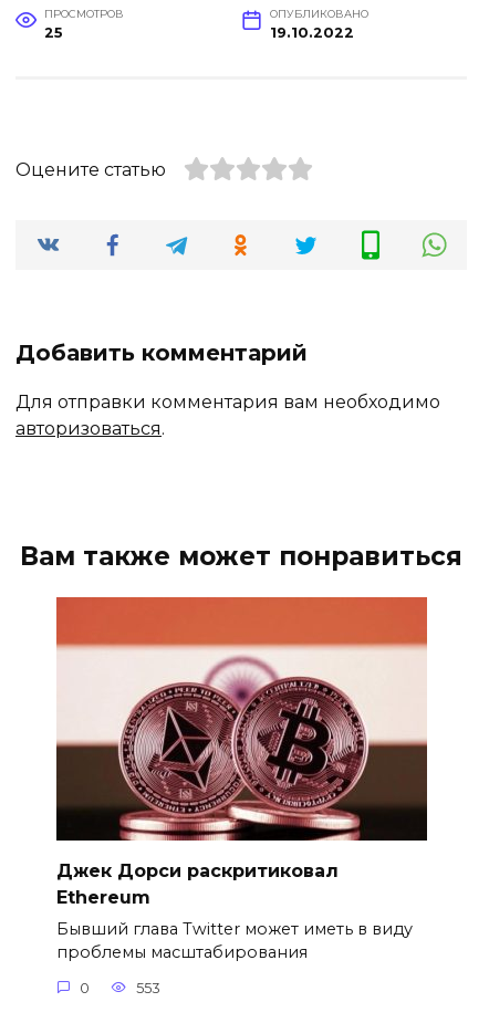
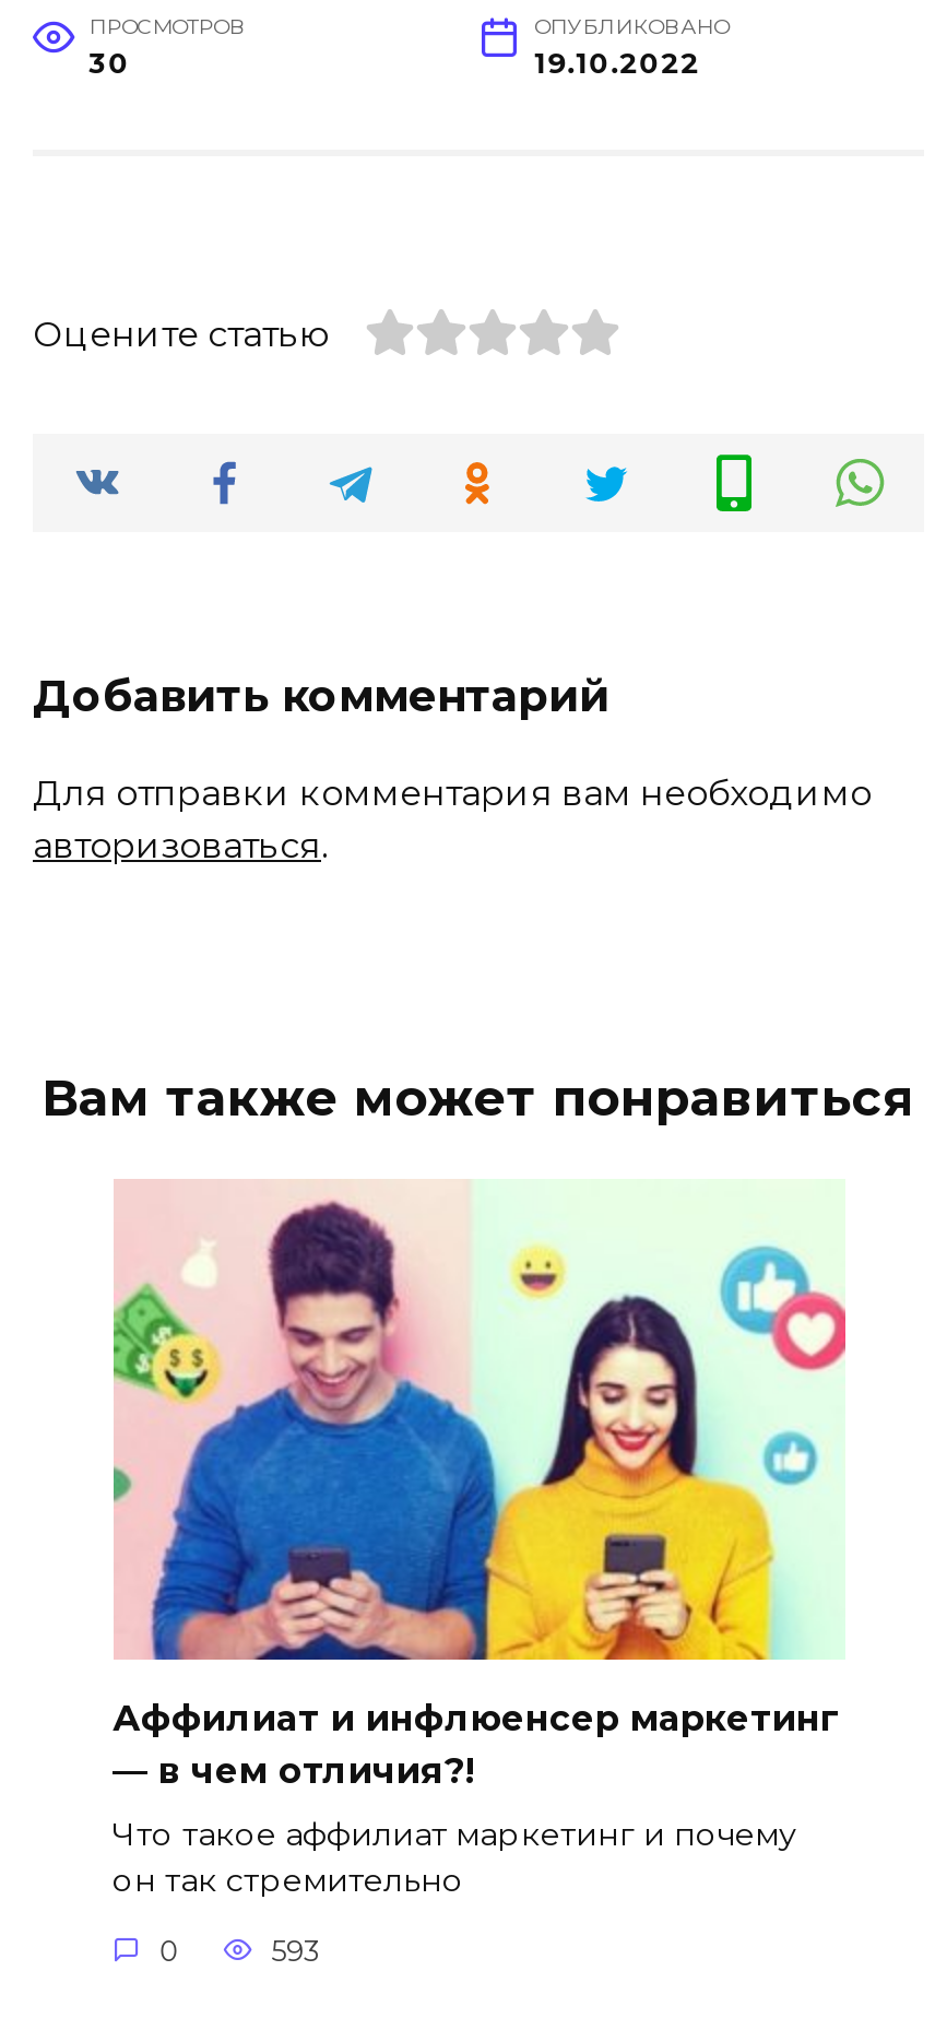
[44,24,63,41] 25 -> [89,47,130,79] 30
[55,596,428,908] [image] | Джек Дорси раскритиковал | Ethereum -> [111,1179,848,1793] [image] | Аффилиат и инфлюенсер маркетинг | — в чем отличия?!
[56,919,412,963] Бывший глава Twitter может иметь в виду | проблемы масштабирования -> [113,1816,796,1901] Что такое аффилиат маркетинг и почему | он так стремительно
[136,980,160,996] 553 -> [271,1935,321,1968] 593

